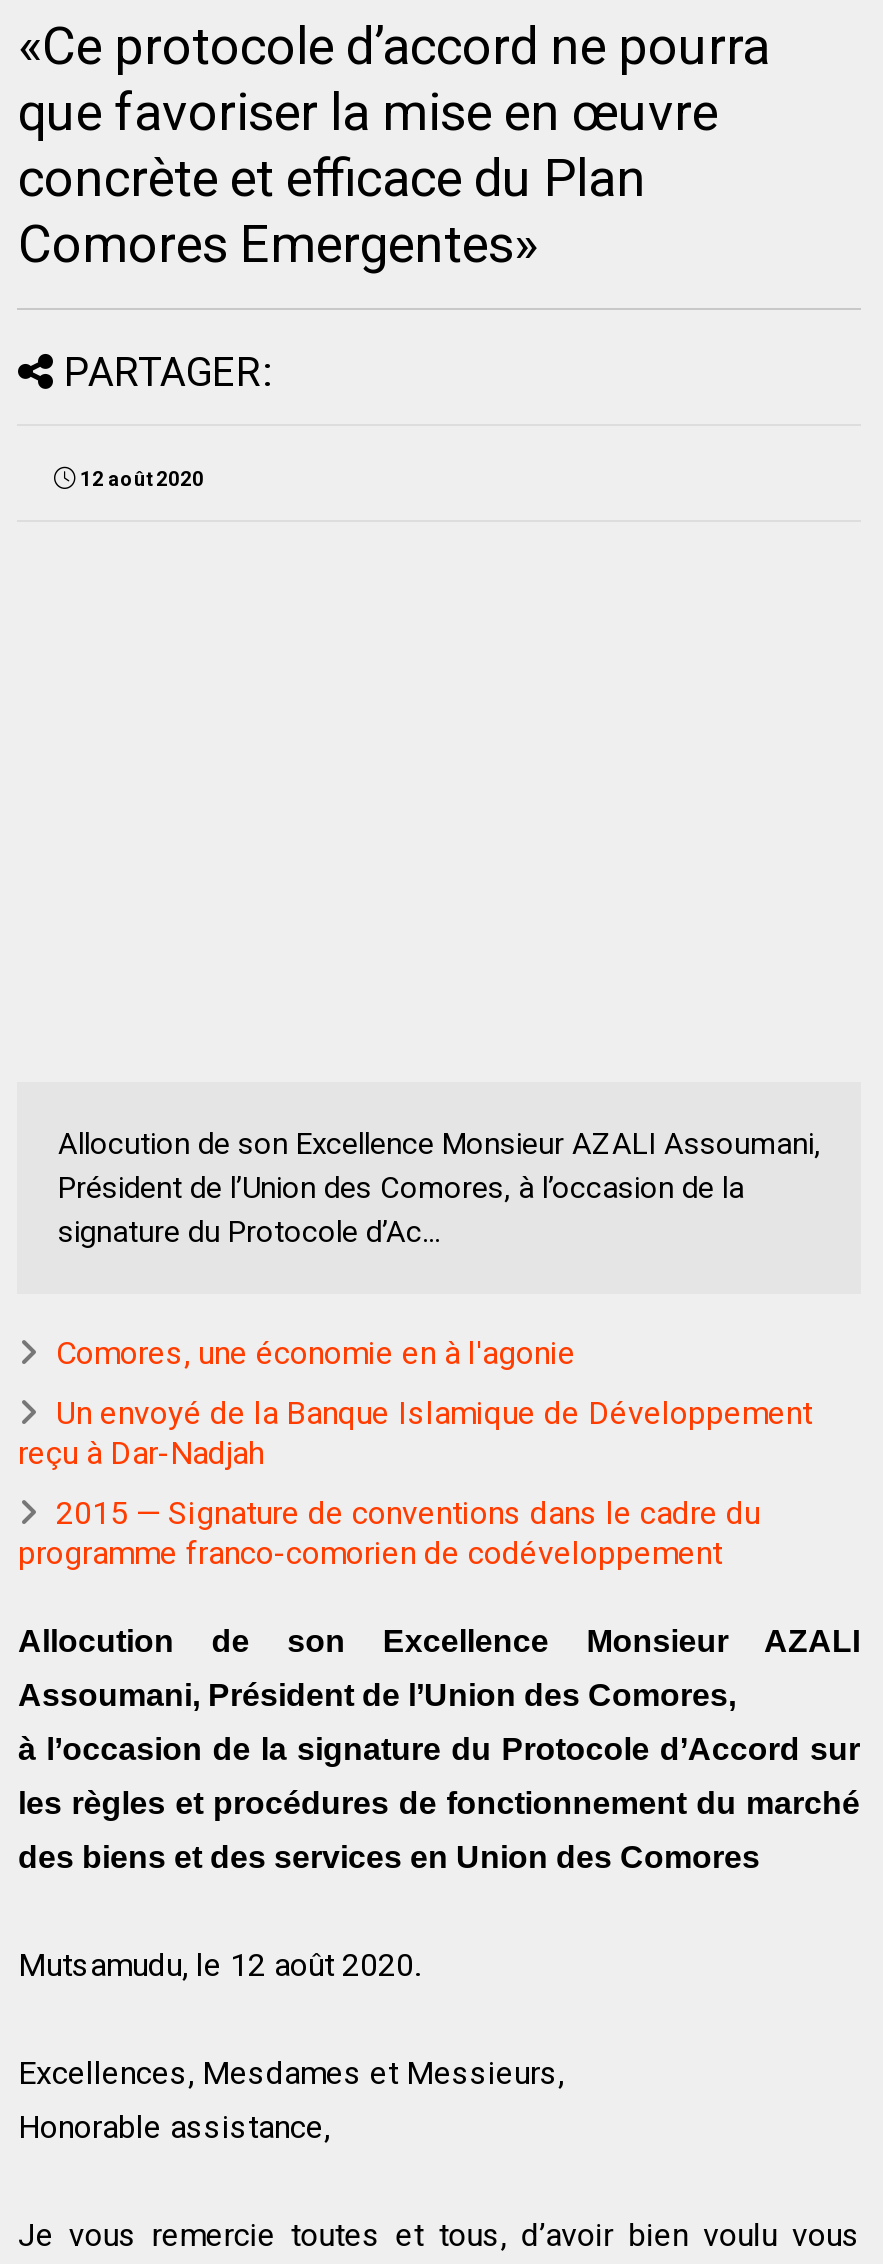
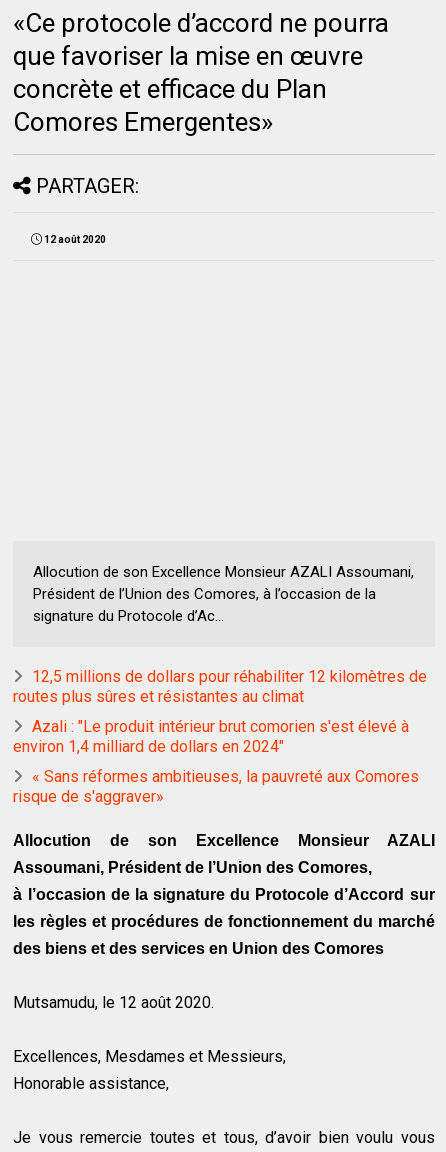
[56,1333,576,1371] Comores, une économie en à l'agonie -> [13,667,427,706] 12,5 millions de dollars pour réhabiliter 12 kilomètres de | routes plus sûres et résistantes au climat
[18,1393,812,1471] Un envoyé de la Banque Islamique de Développement | reçu à Dar-Nadjah -> [13,717,409,756] Azali : "Le produit intérieur brut comorien s'est élevé à | environ 1,4 milliard de dollars en 2024"
[18,1493,760,1571] 2015 — Signature de conventions dans le cadre du | programme franco-comorien de codéveloppement -> [13,767,419,806] « Sans réformes ambitieuses, la pauvreté aux Comores | risque de s'aggraver»

